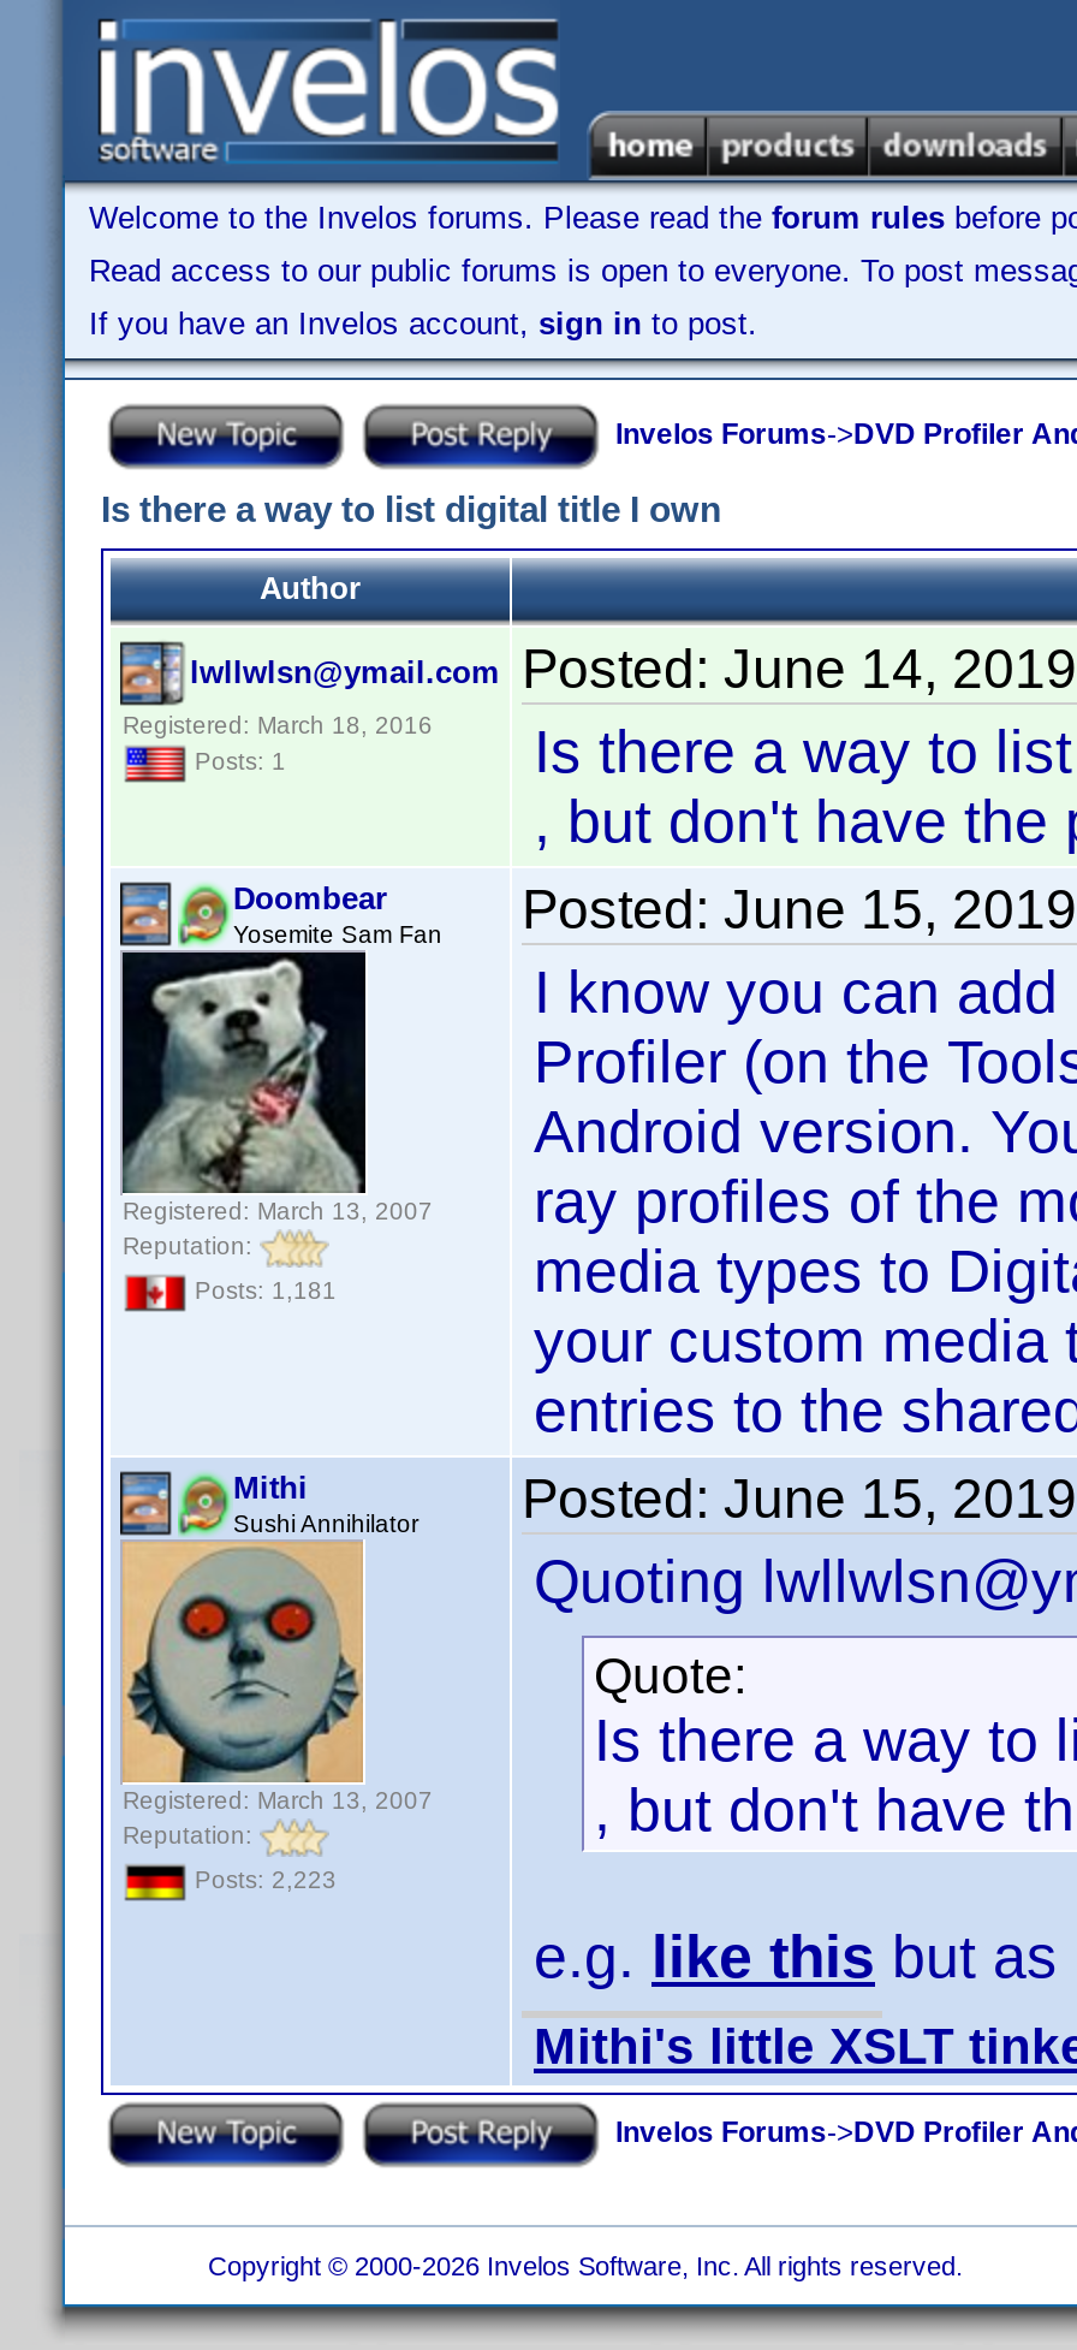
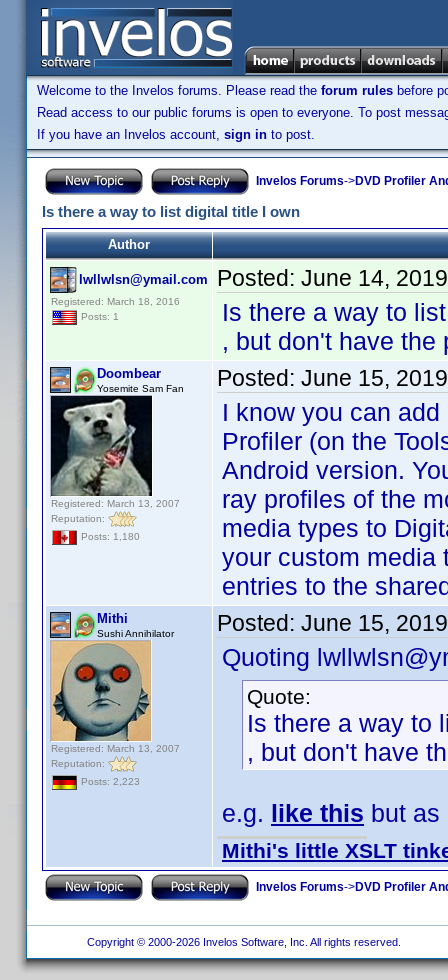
[188,1277,337,1304] Posts: 1,181 -> [78,531,140,542] Posts: 1,180

